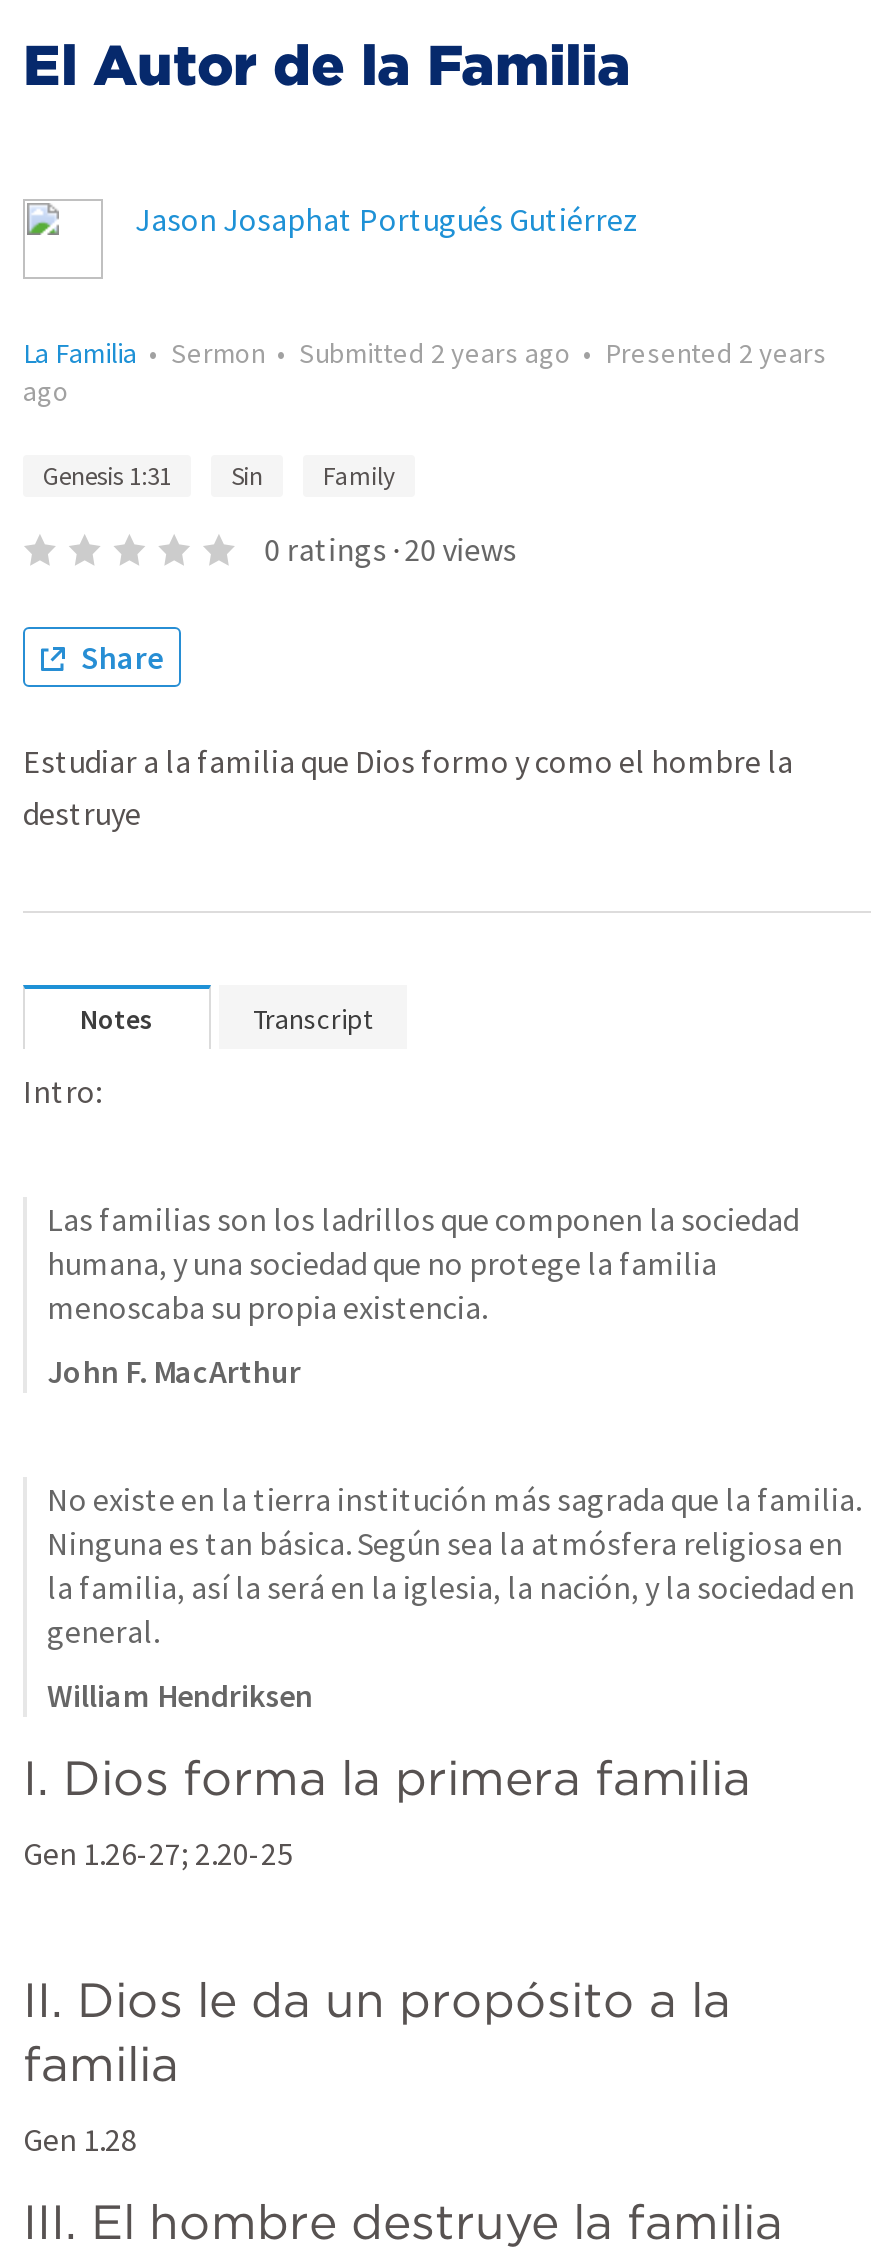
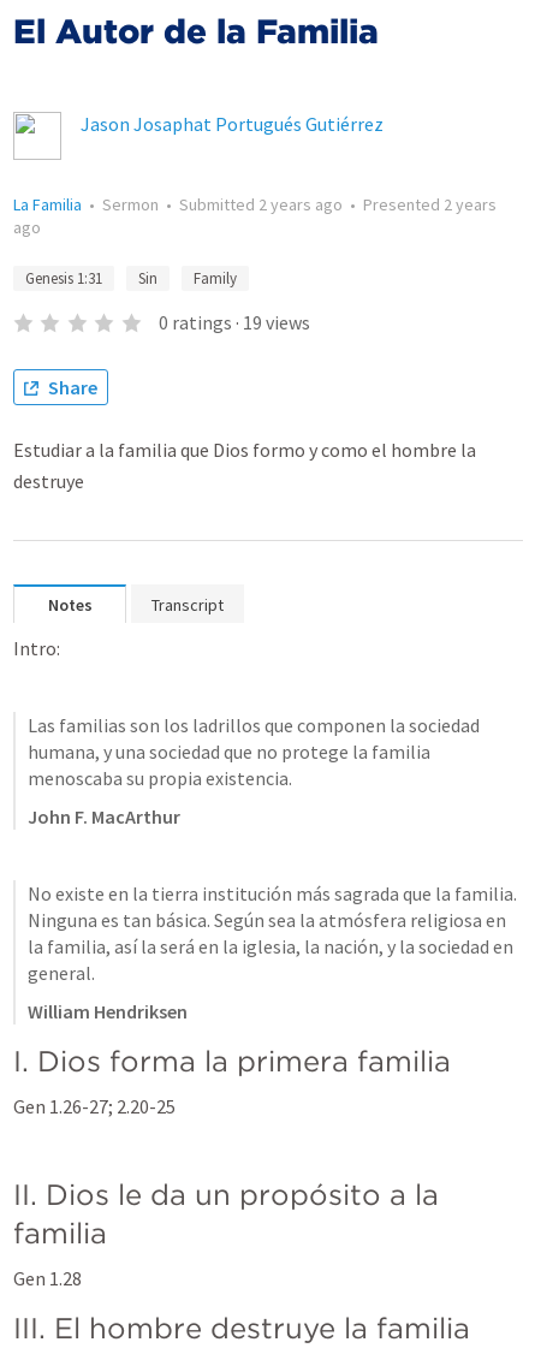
[264,529,516,569] 0 ratings · 20 views -> [158,310,310,334] 0 ratings · 19 views

